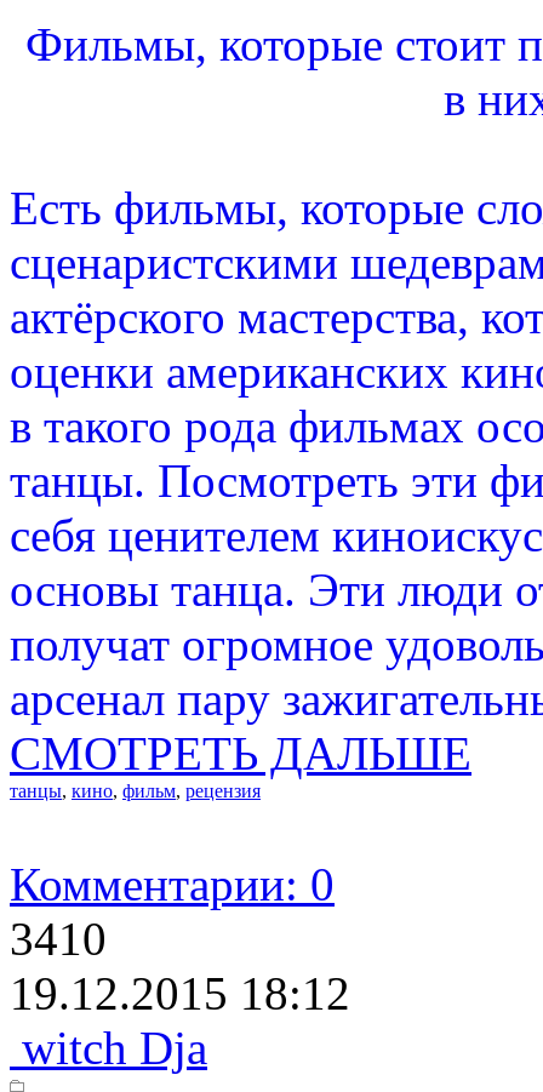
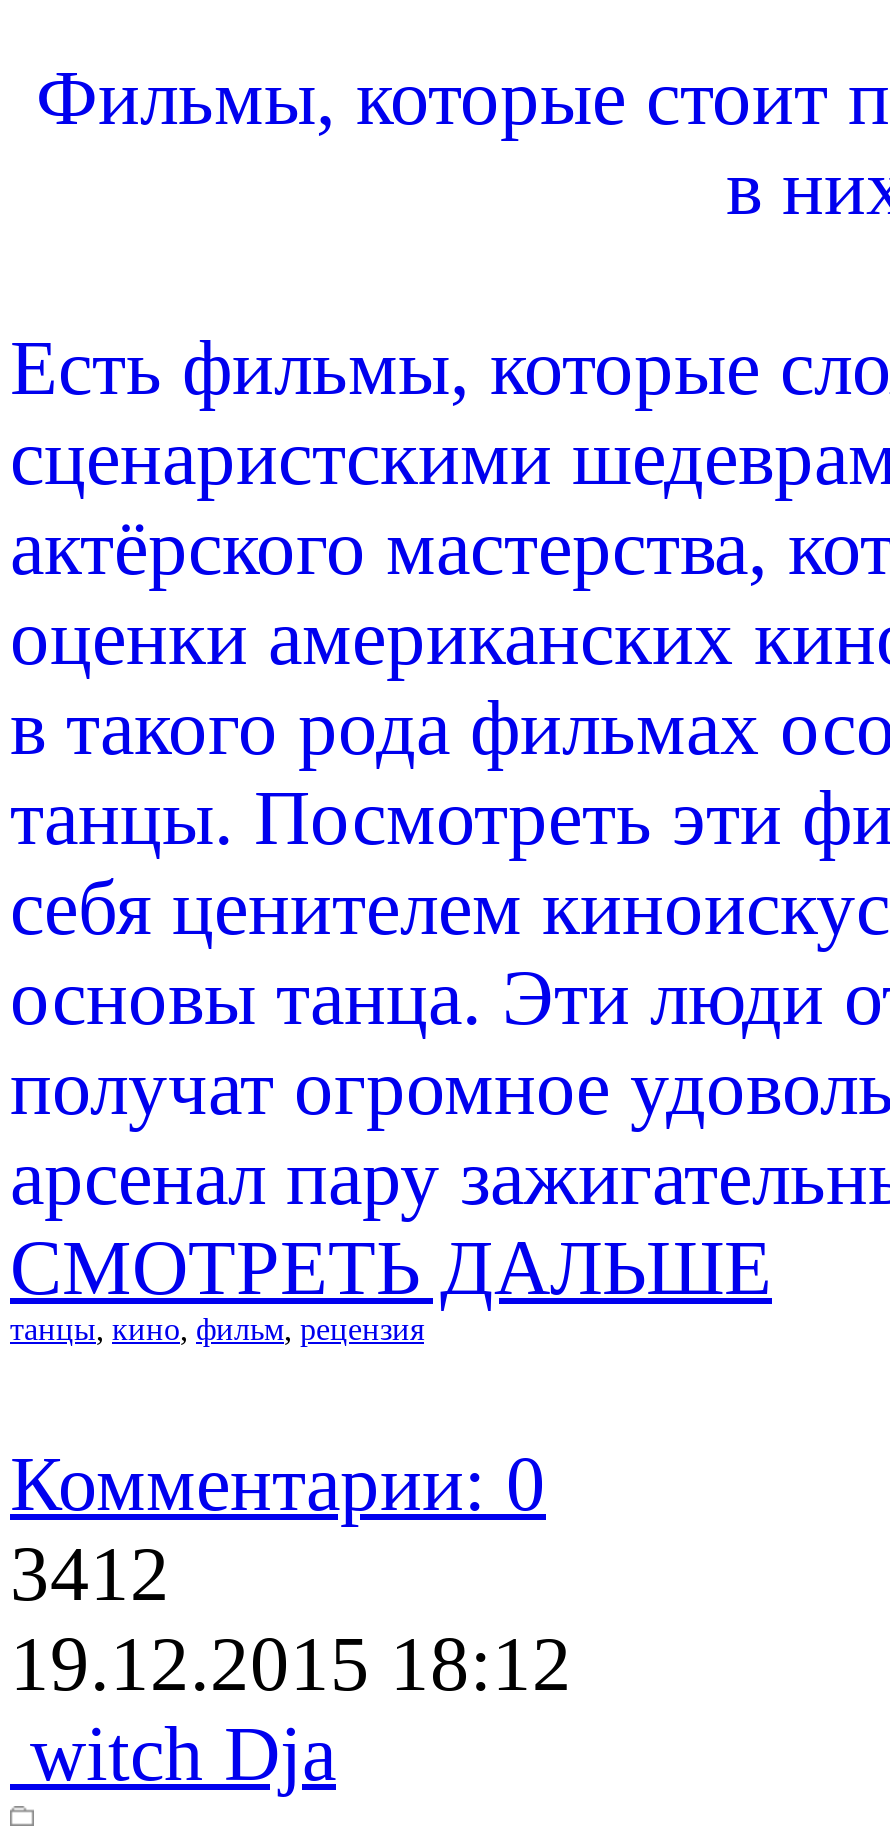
[10,912,107,964] 3410 -> [10,1529,170,1615] 3412

